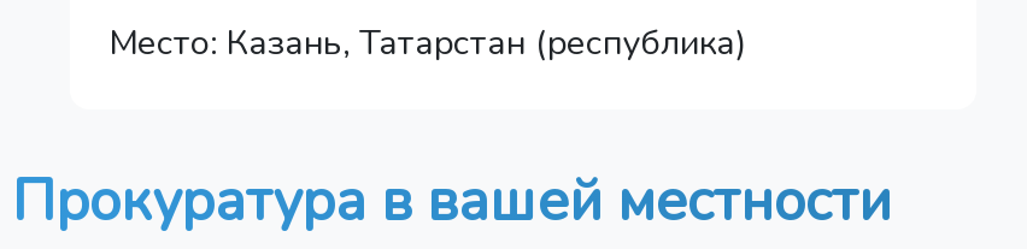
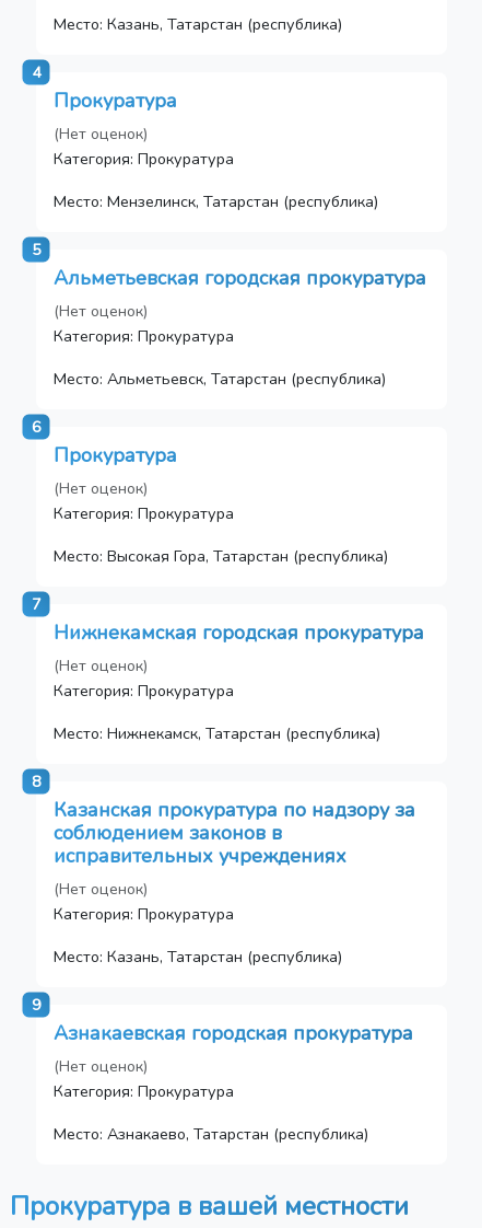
none -> [31,61,426,1145] 4 | Прокуратура | (Нет оценок) | Категория: Прокуратура | Место: Мензелинск, Татарстан (республика) | 5 | Альметьевская городская прокуратура | (Нет оценок) | Категория: Прокуратура | Место: Альметьевск, Татарстан (республика) | 6 | Прокуратура | (Нет оценок) | Категория: Прокуратура | Место: Высокая Гора, Татарстан (республика) | 7 | Нижнекамская городская прокуратура | (Нет оценок) | Категория: Прокуратура | Место: Нижнекамск, Татарстан (республика) | 8 | Казанская прокуратура по надзору за | соблюдением законов в | исправительных учреждениях | (Нет оценок) | Категория: Прокуратура | Место: Казань, Татарстан (республика) | 9 | Азнакаевская городская прокуратура | (Нет оценок) | Категория: Прокуратура | Место: Азнакаево, Татарстан (республика)

